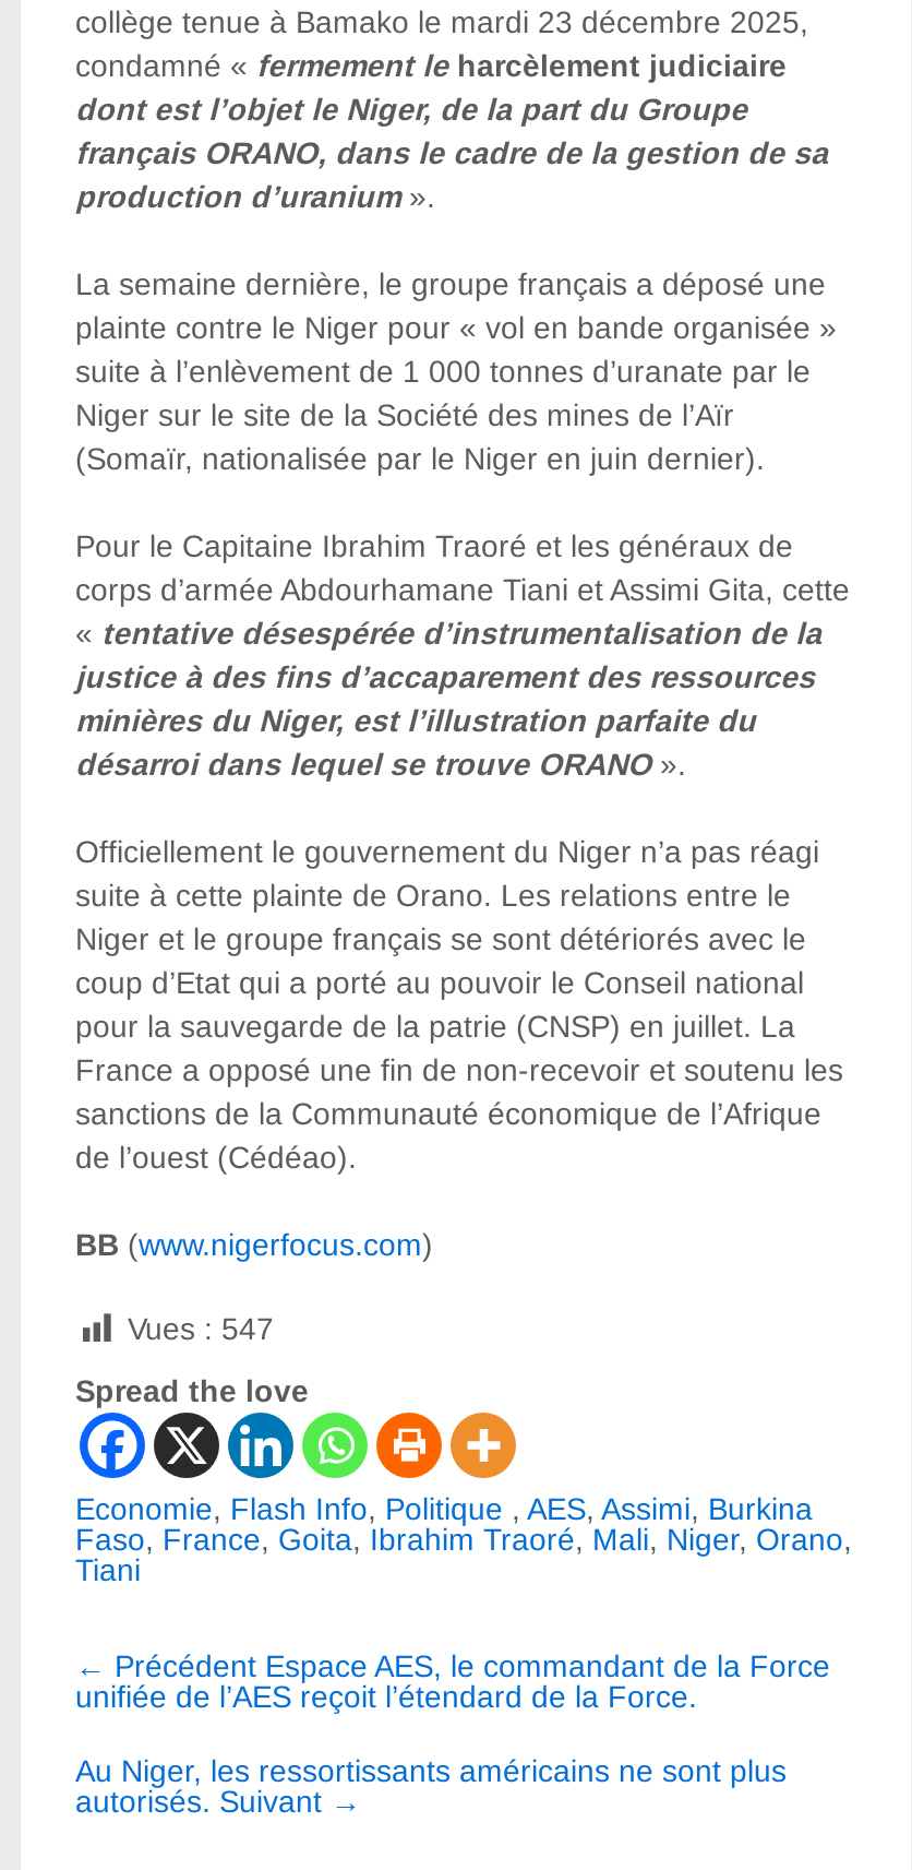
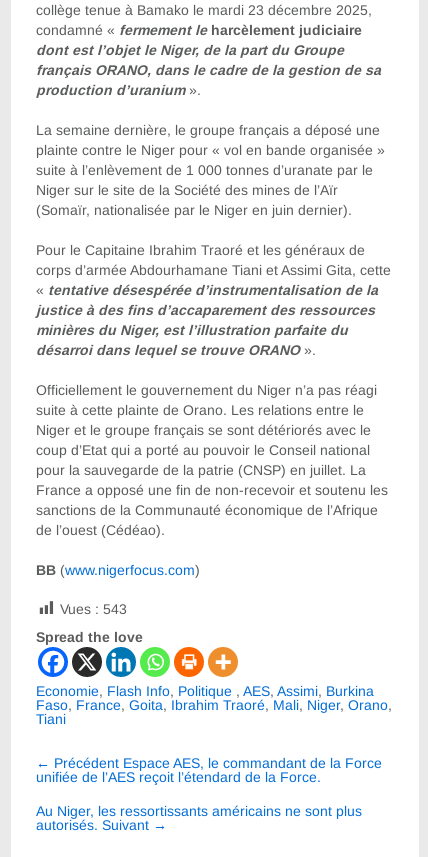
[128,1312,274,1347] Vues : 547 -> [60,601,127,617] Vues : 543

